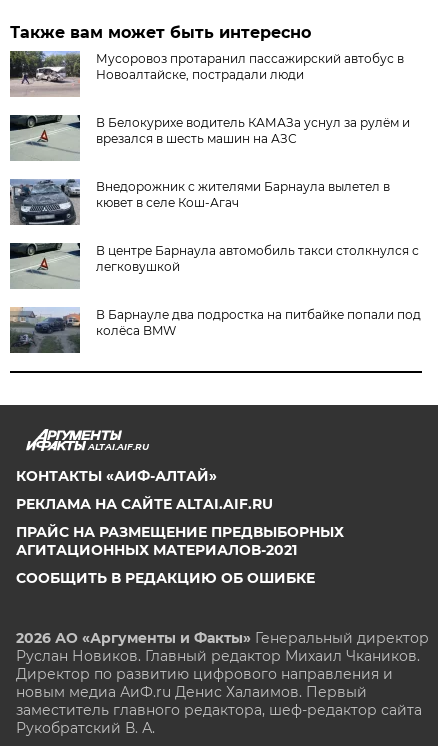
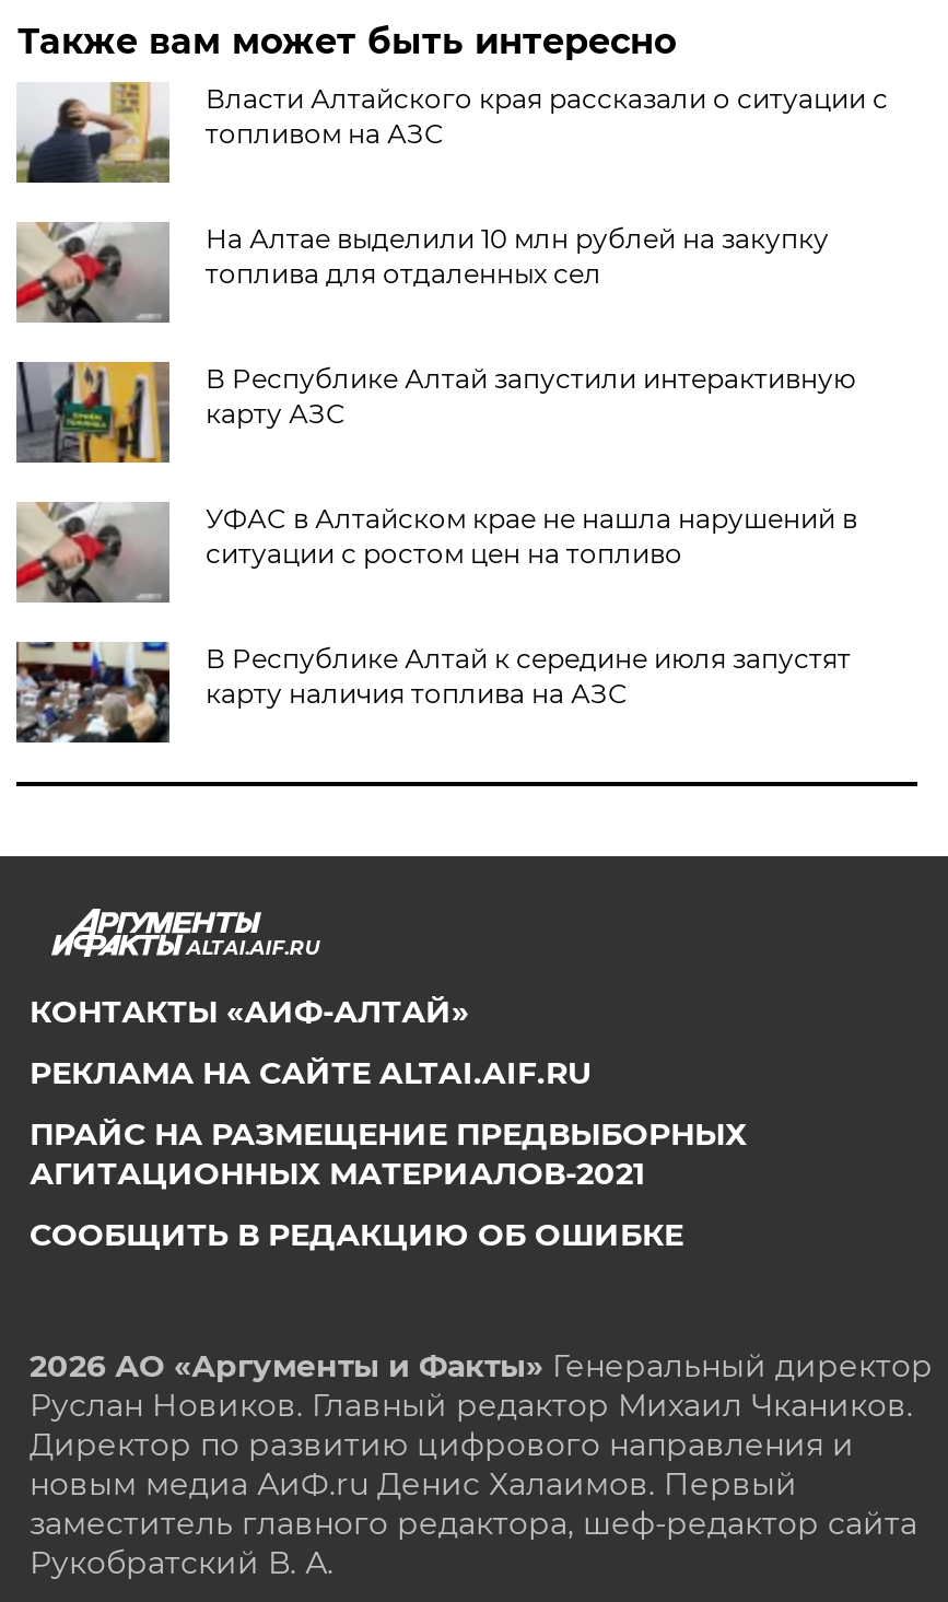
[9,50,404,96] [image] | Мусоровоз протаранил пассажирский автобус в | Новоалтайске, пострадали люди -> [16,80,888,183] [image] | Власти Алтайского края рассказали о ситуации с | топливом на АЗС
[9,114,410,161] [image] | В Белокурихе водитель КАМАЗа уснул за рулём и | врезался в шесть машин на АЗС -> [14,220,829,323] [image] | На Алтае выделили 10 млн рублей на закупку | топлива для отдаленных сел
[10,178,390,226] [image] | Внедорожник с жителями Барнаула вылетел в | кювет в селе Кош-Агач -> [16,360,855,465] [image] | В Республике Алтай запустили интерактивную | карту АЗС
[9,242,419,289] [image] | В центре Барнаула автомобиль такси столкнулся с | легковушкой -> [14,500,857,603] [image] | УФАС в Алтайском крае не нашла нарушений в | ситуации с ростом цен на топливо
[10,307,421,354] [image] | В Барнауле два подростка на питбайке попали под | колёса BMW -> [16,640,850,745] [image] | В Республике Алтай к середине июля запустят | карту наличия топлива на АЗС

